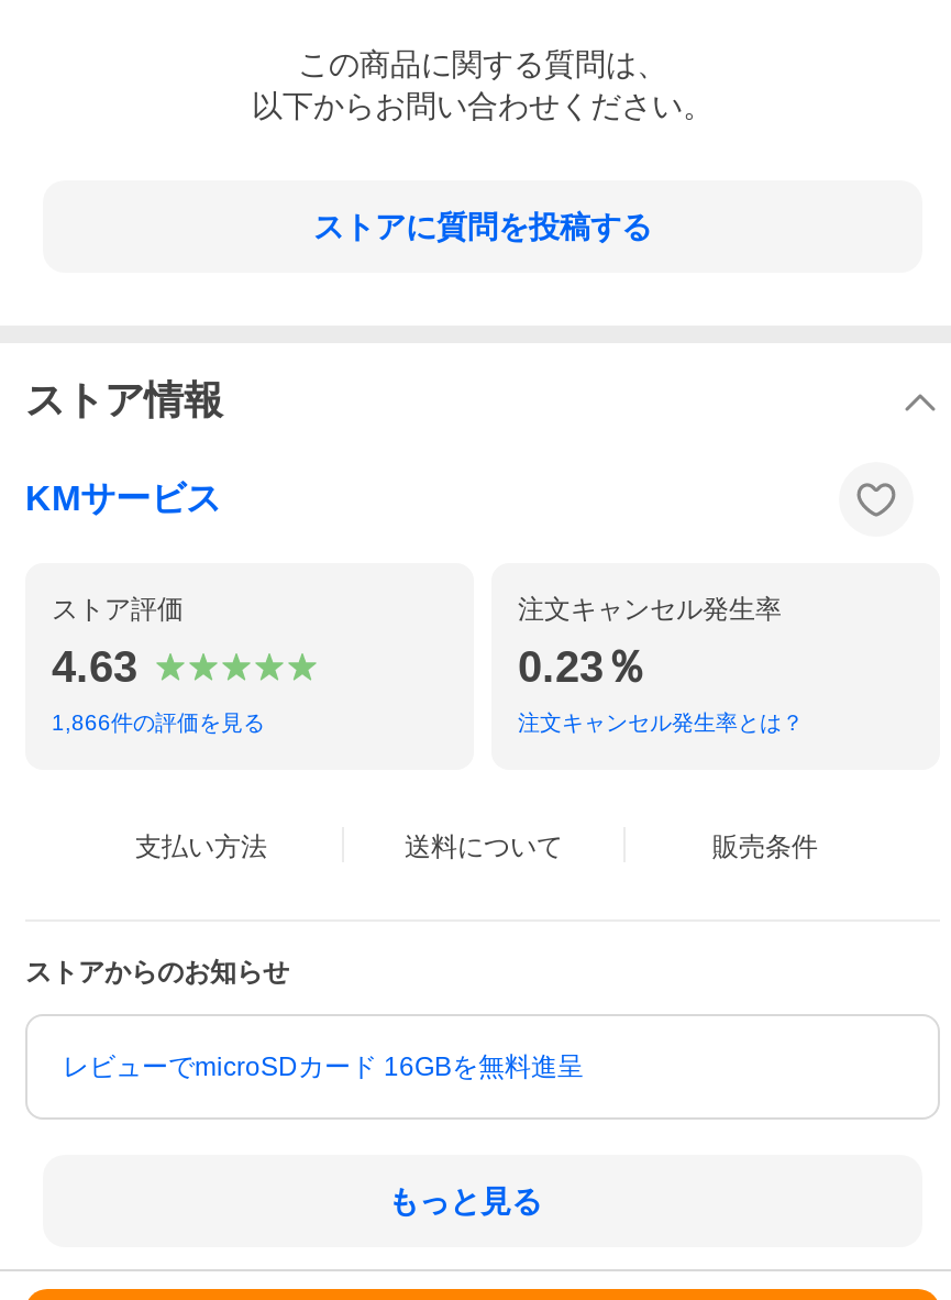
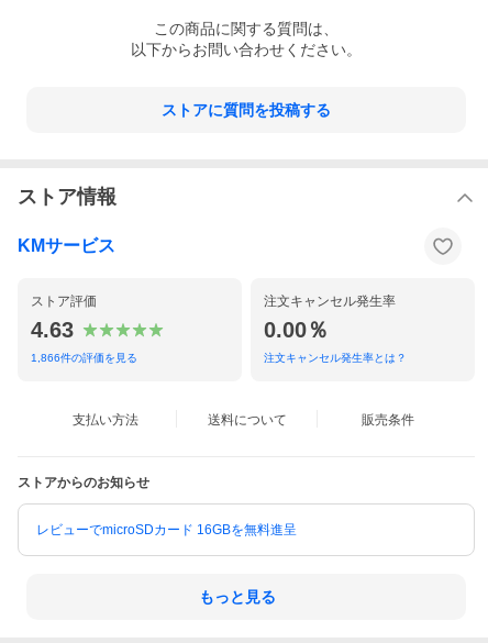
[518,643,648,691] 0.23％ -> [264,318,329,342] 0.00％

